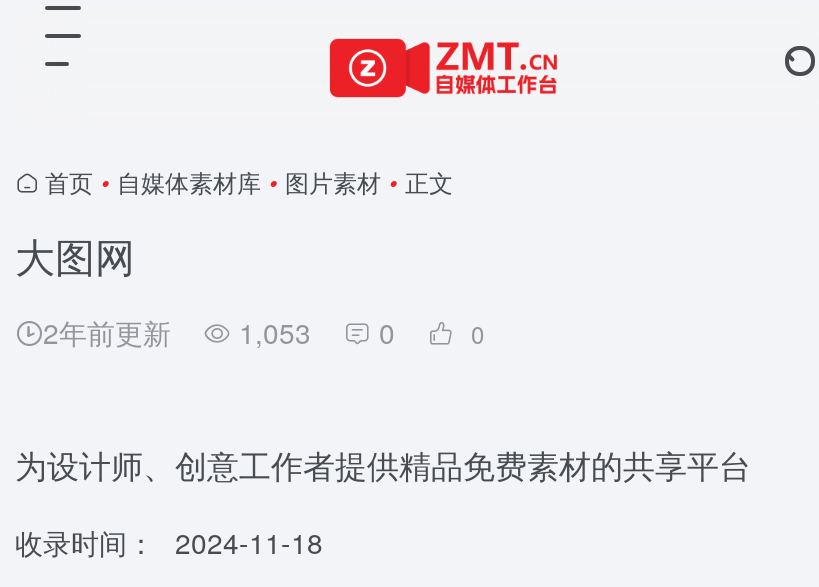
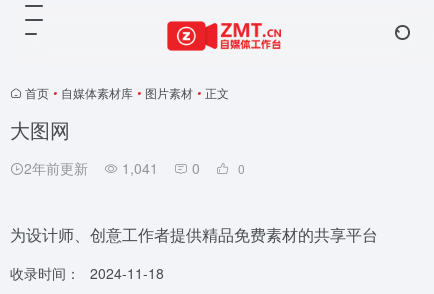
[43,312,395,352] 2年前更新 1,053 0 -> [24,158,200,178] 2年前更新 1,041 0

